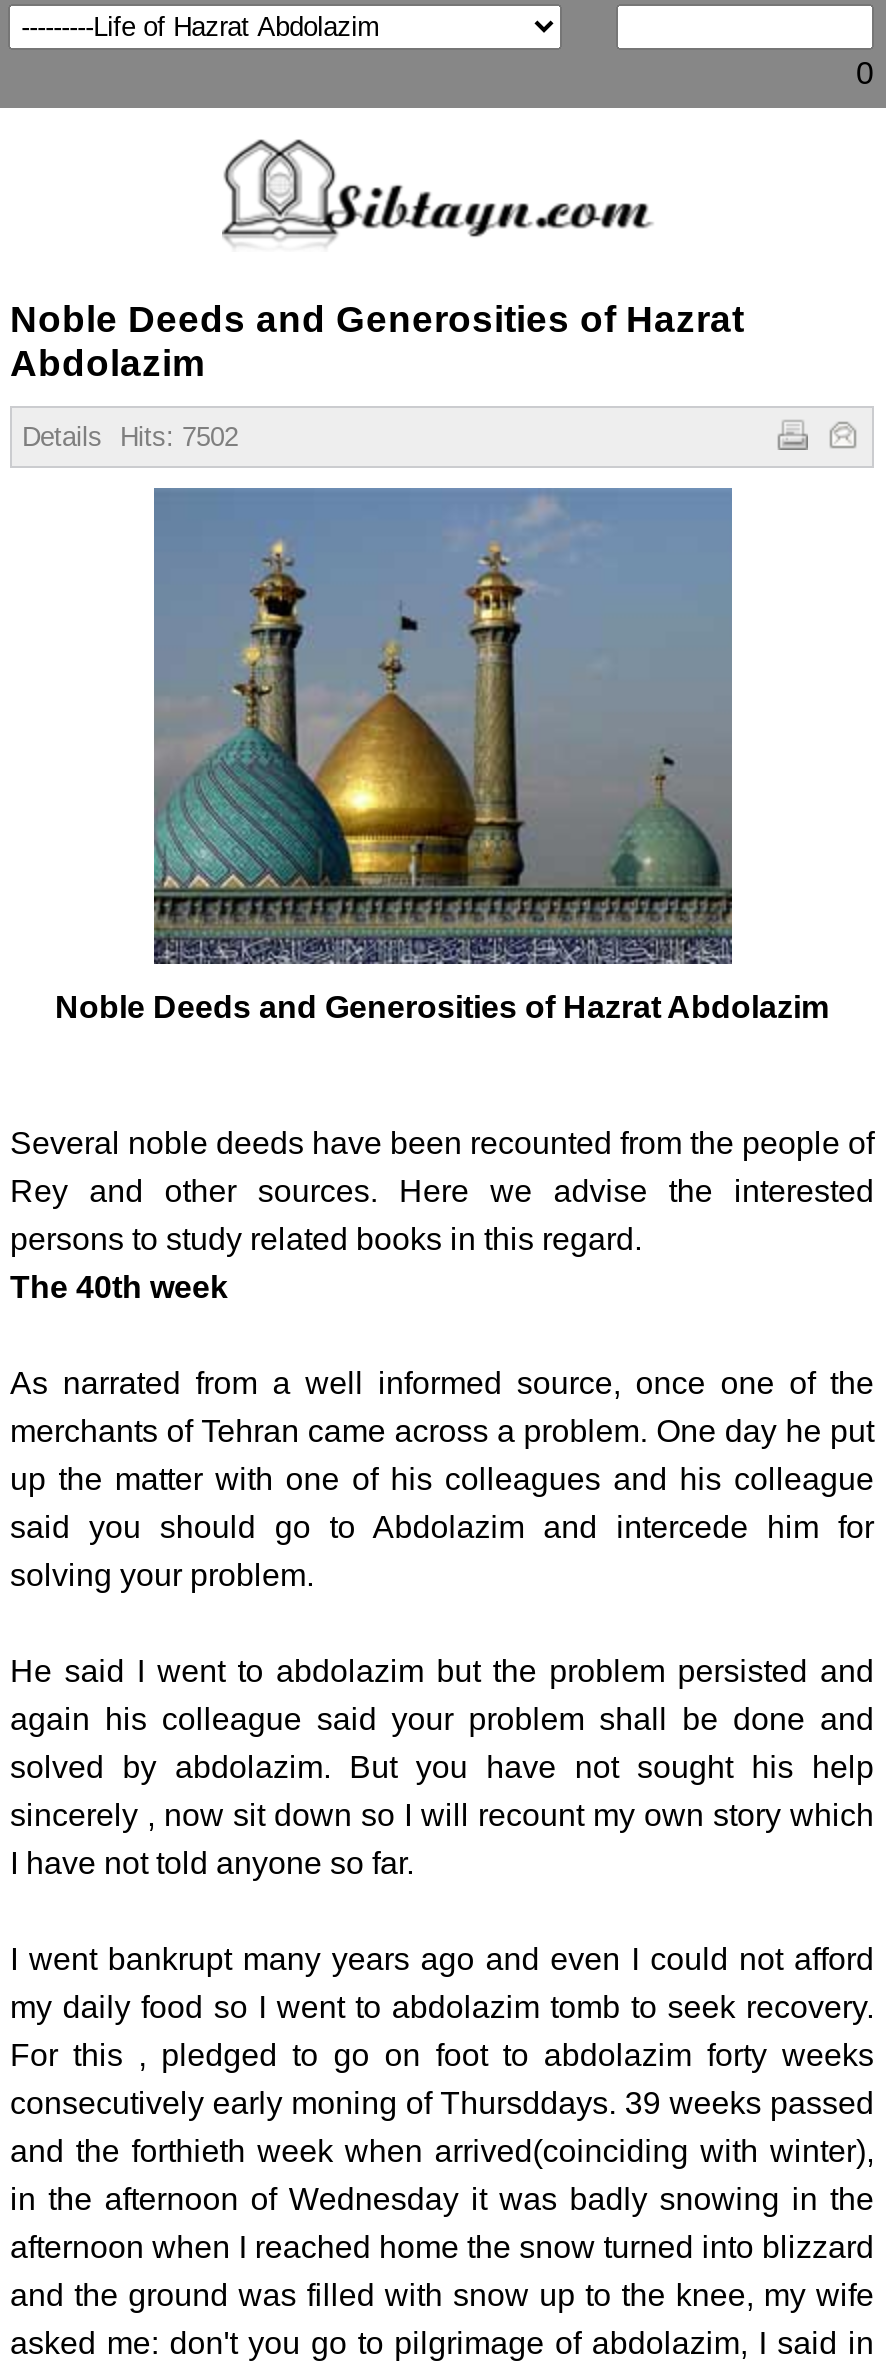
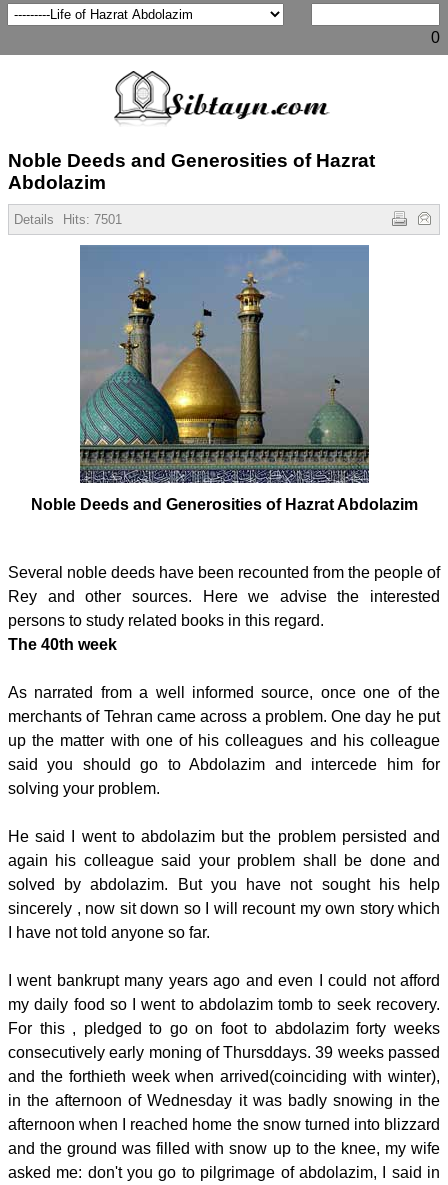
[22,422,238,452] Details Hits: 7502 -> [14,212,122,227] Details Hits: 7501

